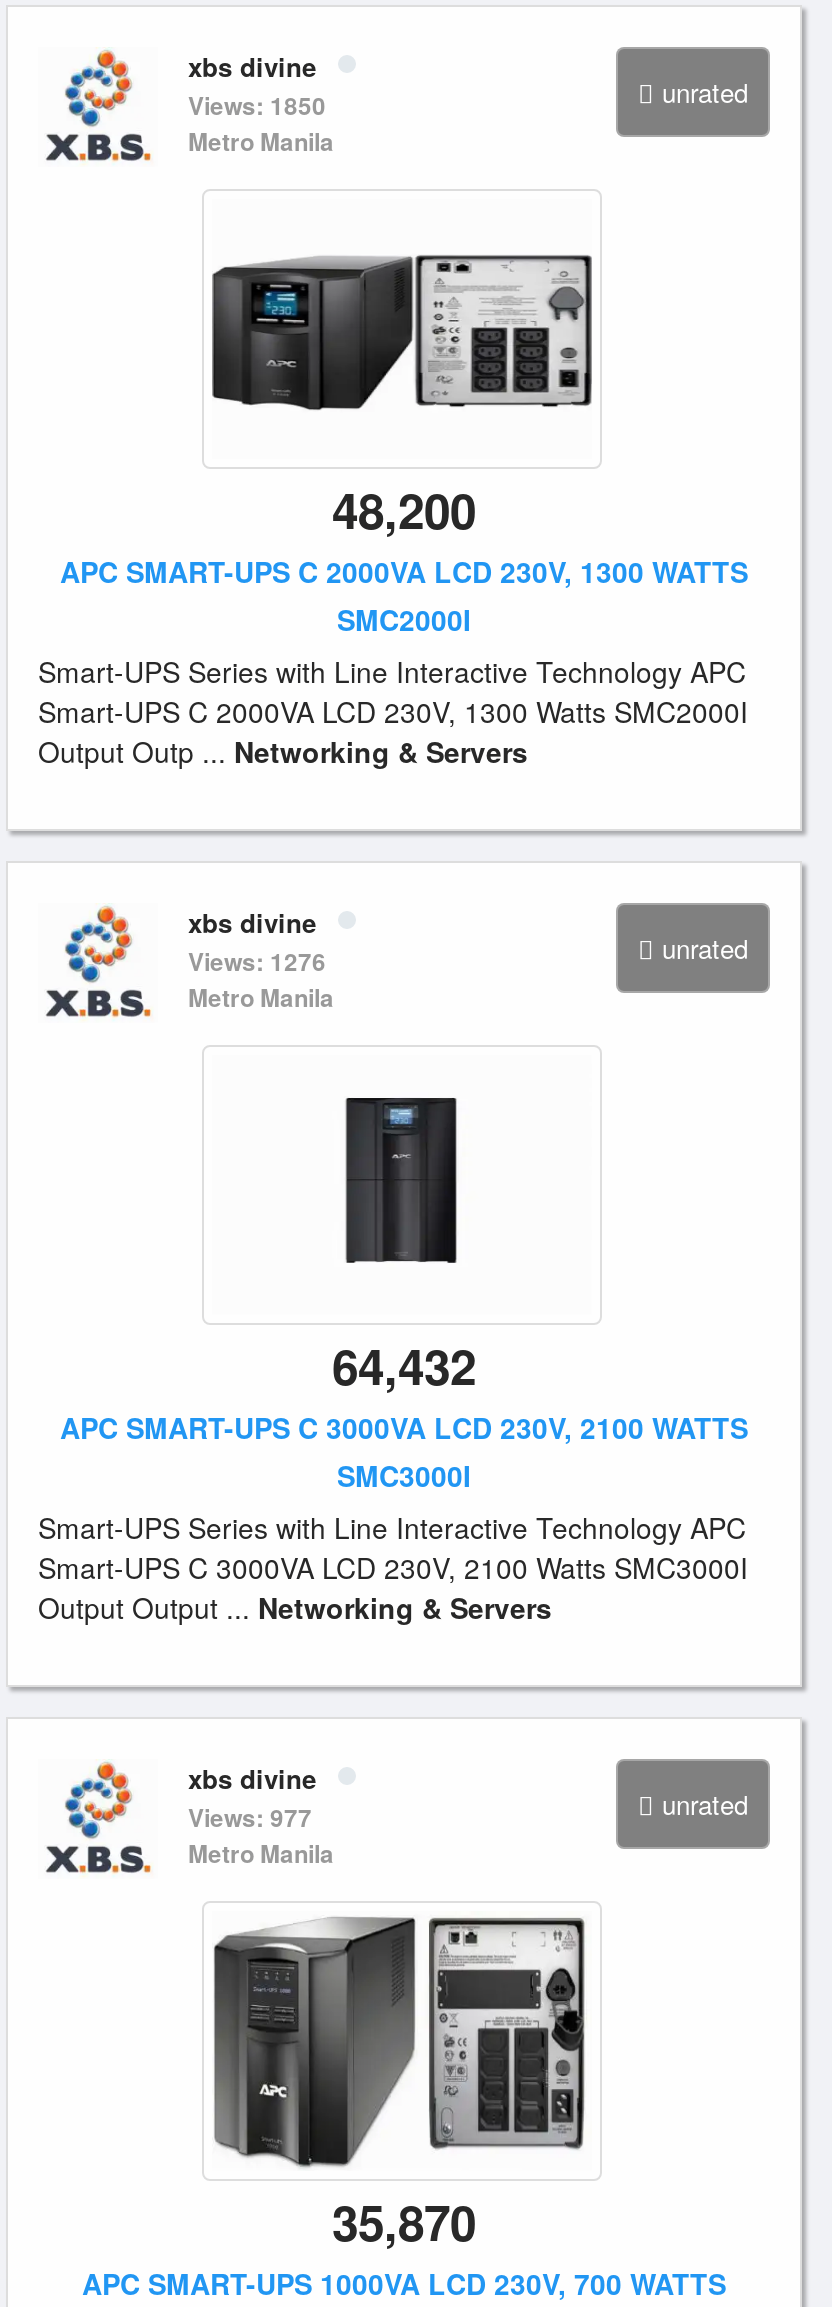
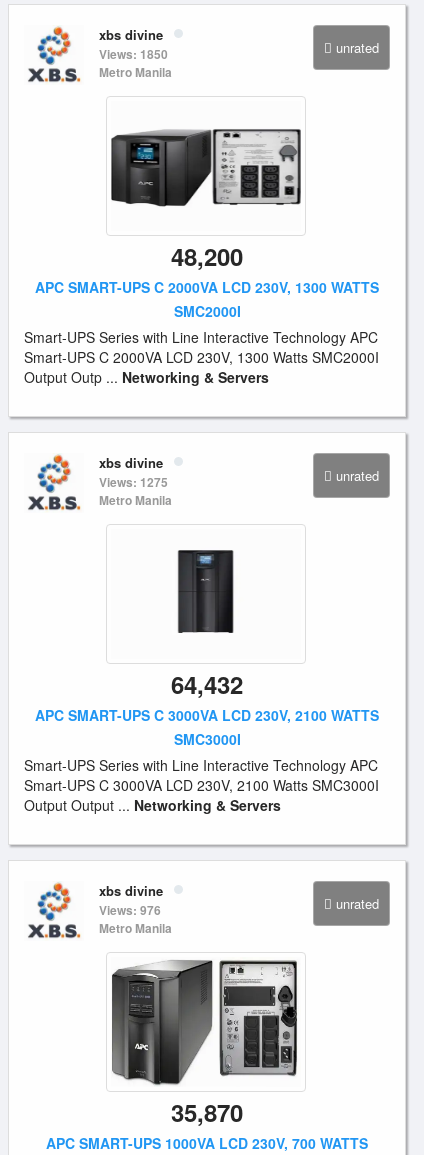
[188,943,326,979] Views: 1276 -> [99,473,168,491] Views: 1275
[188,1799,312,1835] Views: 977 -> [99,901,161,919] Views: 976

